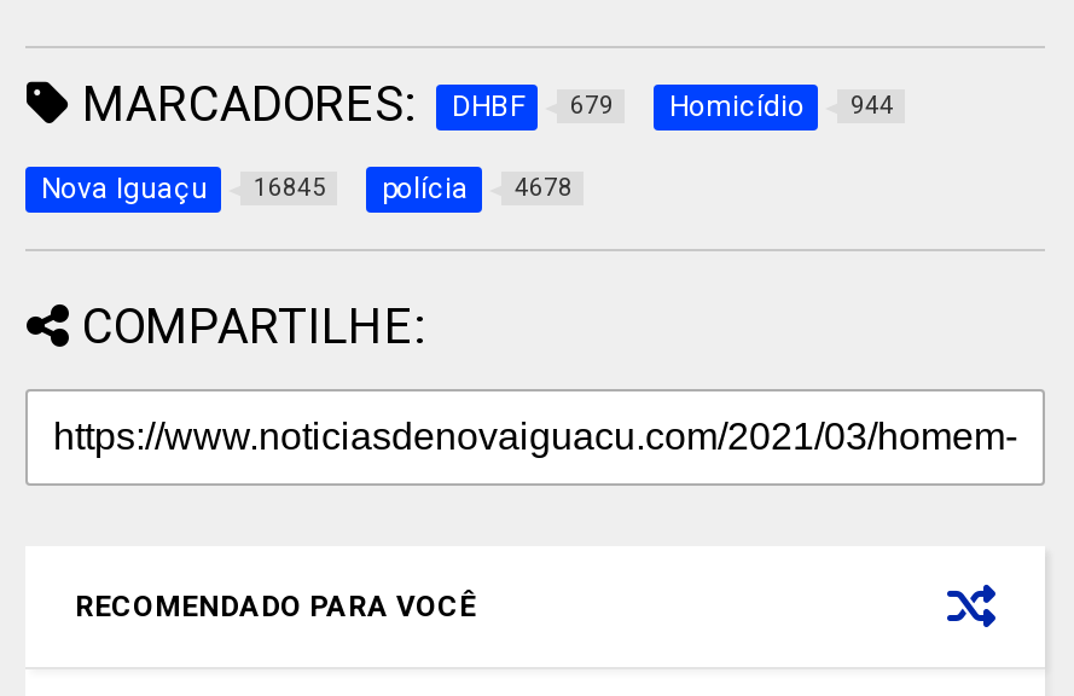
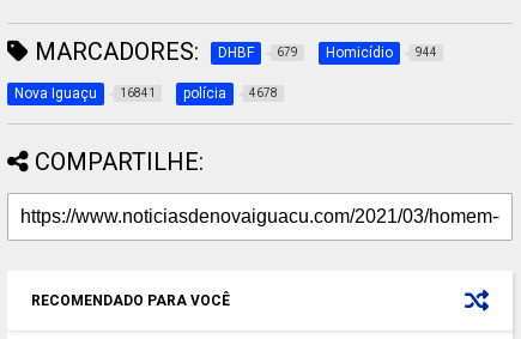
[41,172,326,205] Nova Iguaçu 16845 -> [15,85,156,102] Nova Iguaçu 16841

